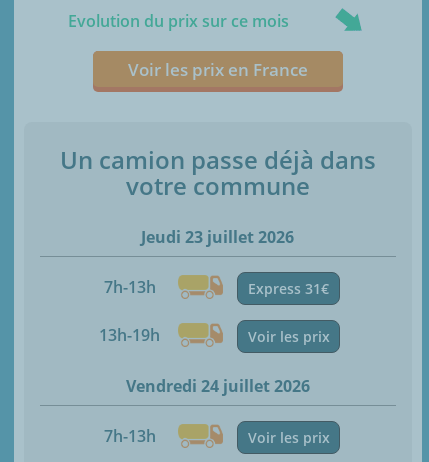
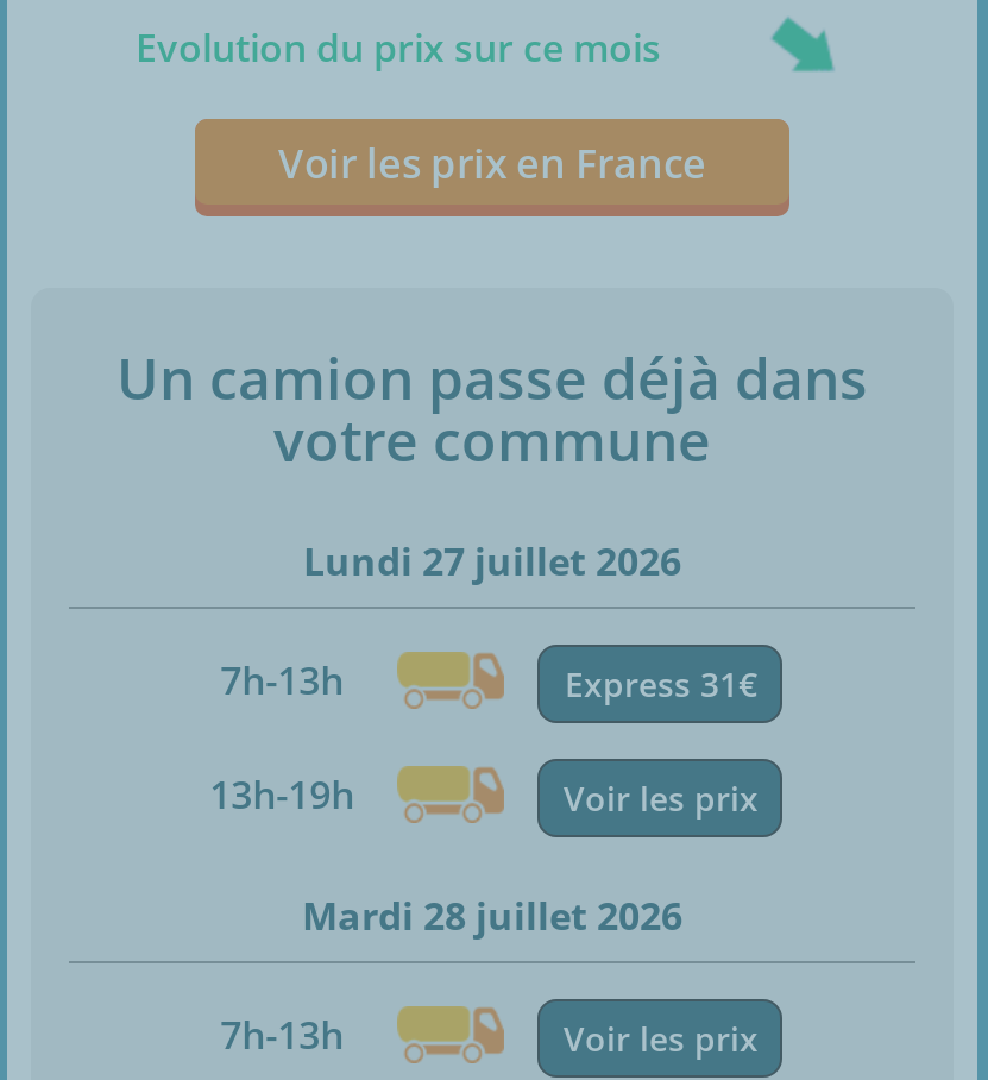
[141,226,294,248] Jeudi 23 juillet 2026 -> [303,535,681,587] Lundi 27 juillet 2026
[126,375,310,397] Vendredi 24 juillet 2026 -> [302,889,682,942] Mardi 28 juillet 2026

